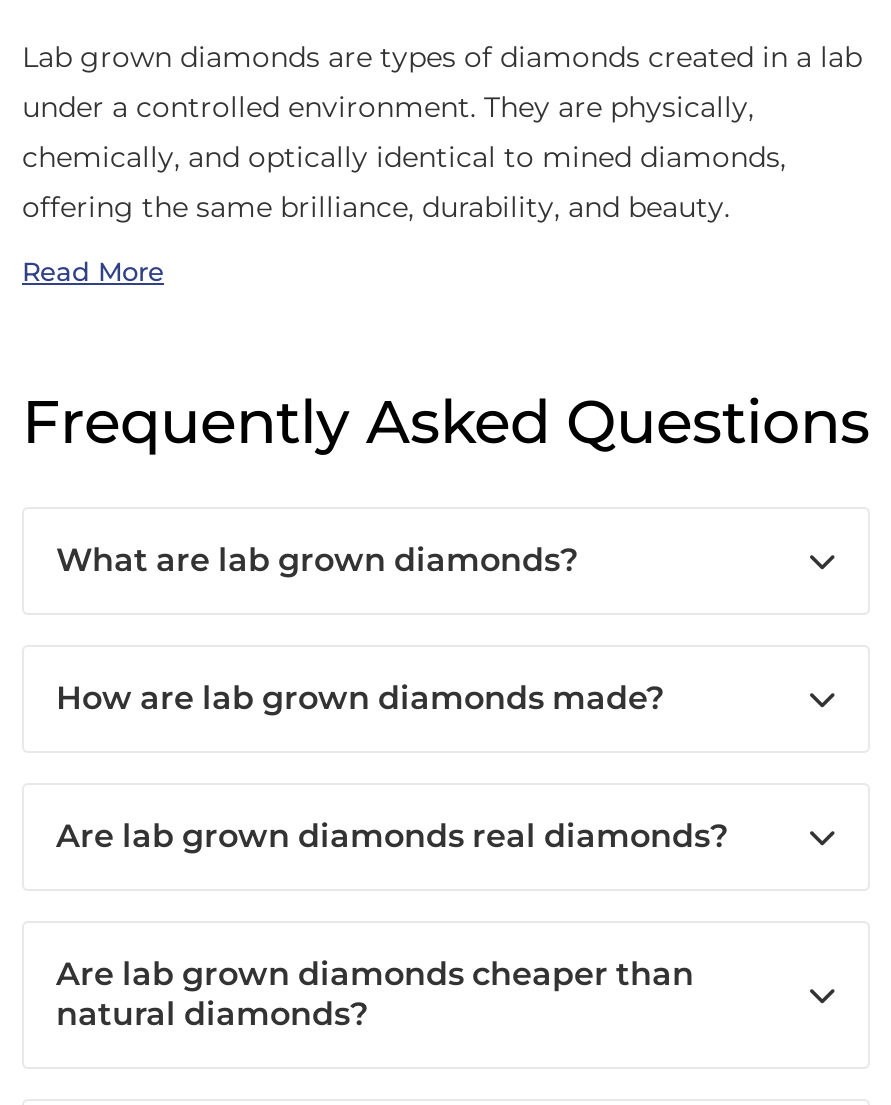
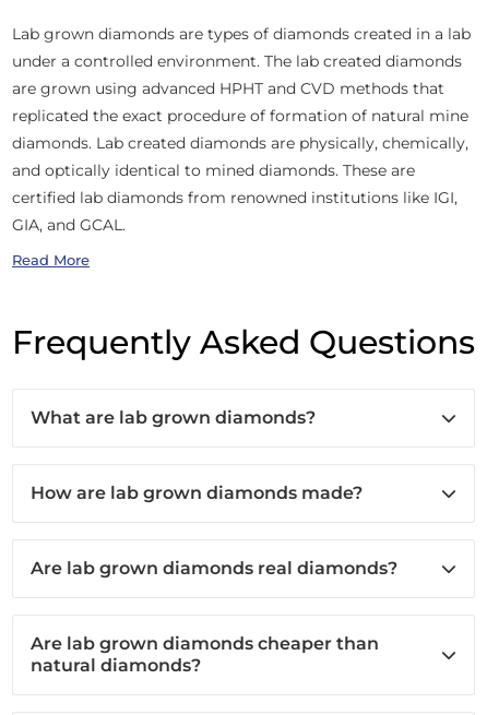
[22,89,786,225] under a controlled environment. They are physically, | chemically, and optically identical to mined diamonds, | offering the same brilliance, durability, and beauty. -> [12,51,468,235] under a controlled environment. The lab created diamonds | are grown using advanced HPHT and CVD methods that | replicated the exact procedure of formation of natural mine | diamonds. Lab created diamonds are physically, chemically, | and optically identical to mined diamonds. These are | certified lab diamonds from renowned institutions like IGI, | GIA, and GCAL.

